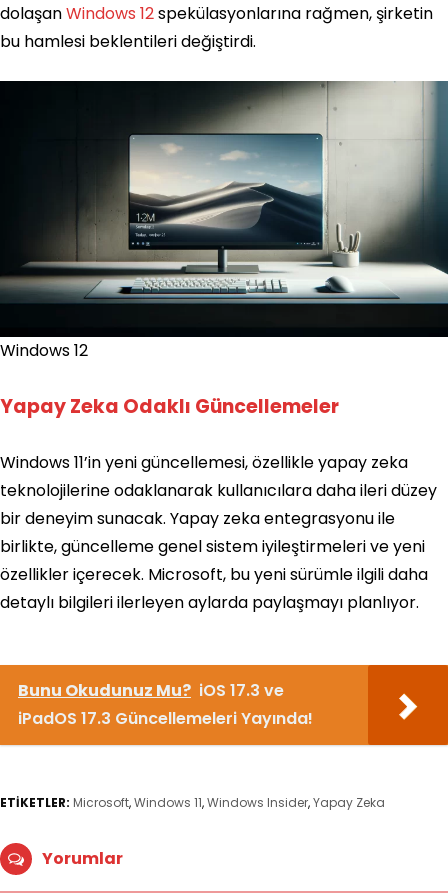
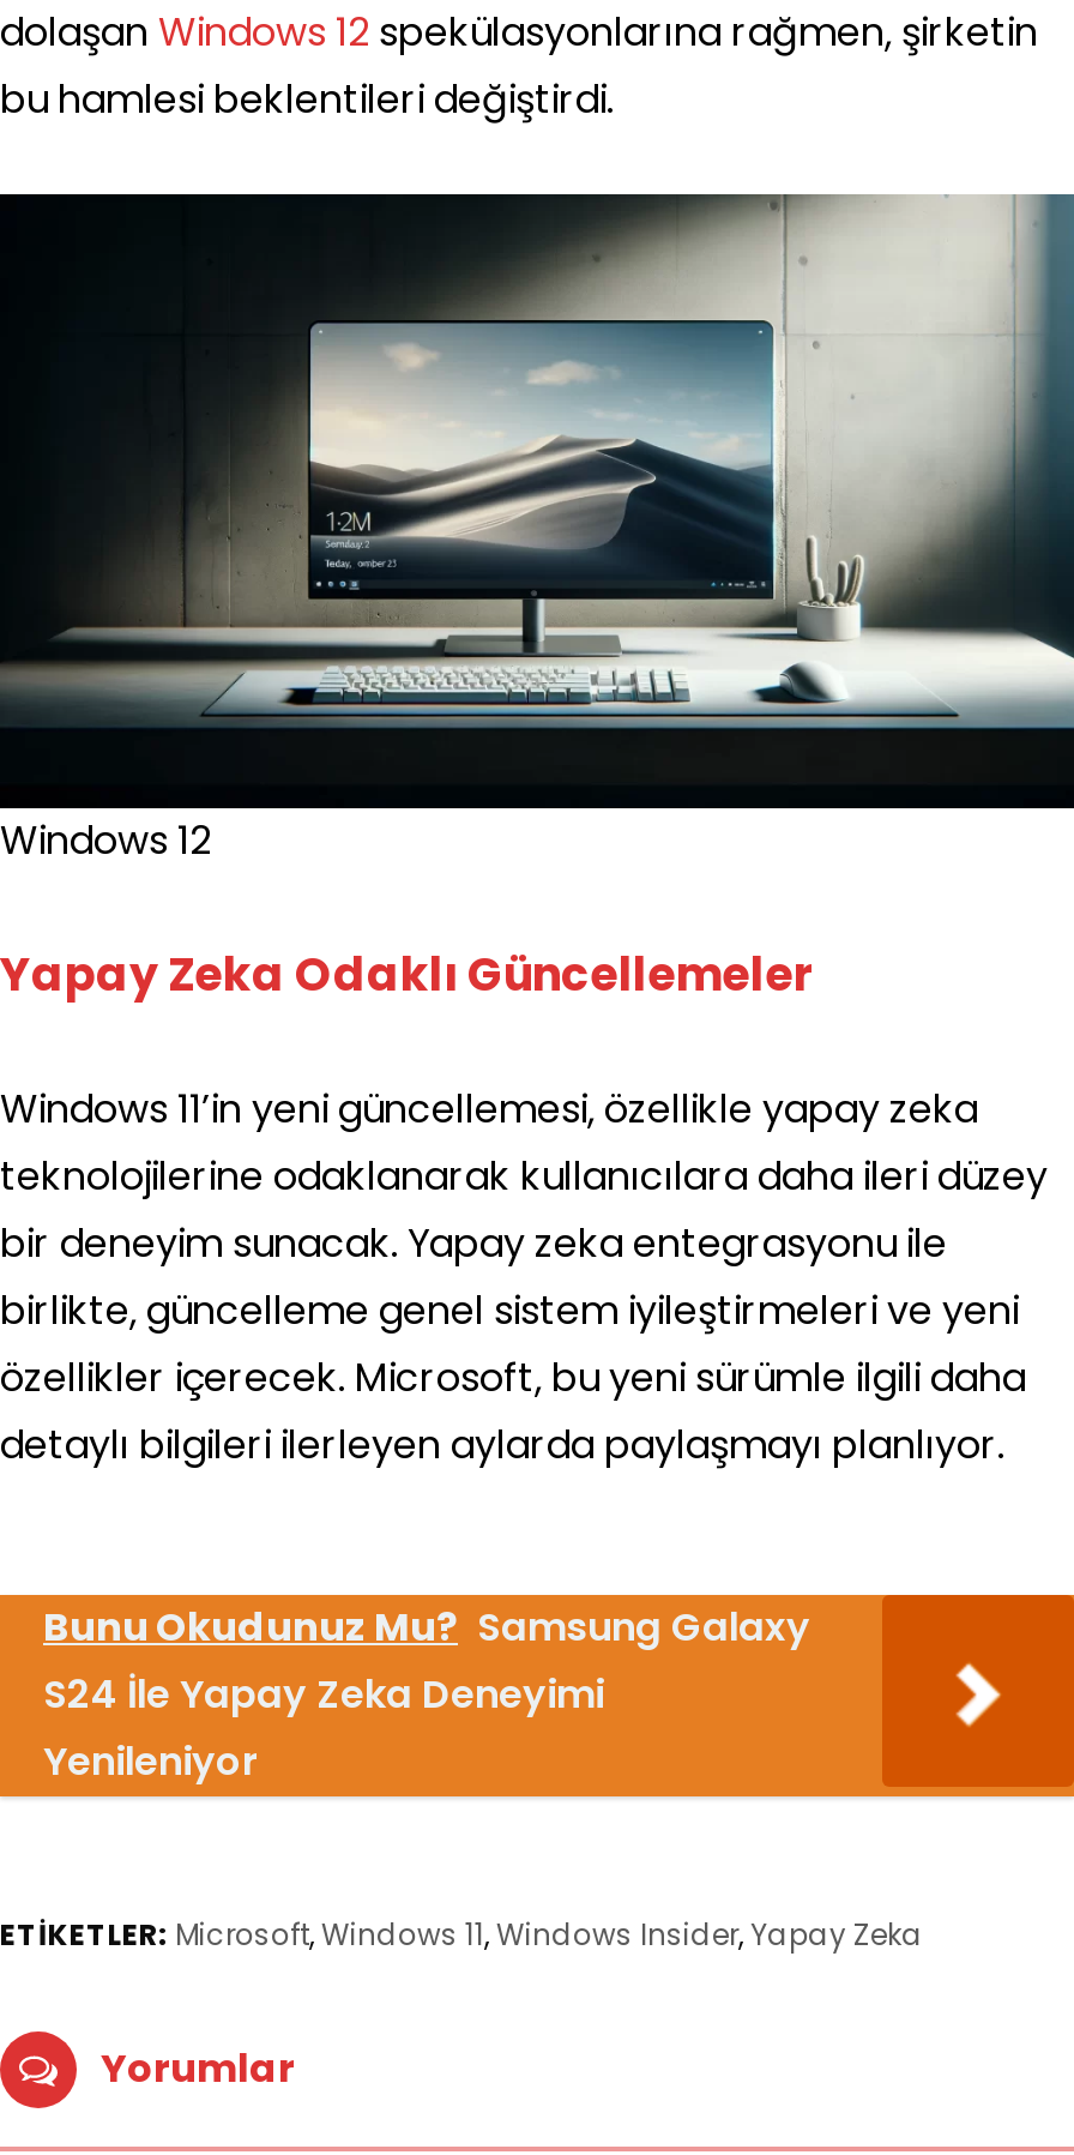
[18,679,313,730] Bunu Okudunuz Mu? iOS 17.3 ve | iPadOS 17.3 Güncellemeleri Yayında! -> [43,1600,810,1790] Bunu Okudunuz Mu? Samsung Galaxy | S24 İle Yapay Zeka Deneyimi | Yenileniyor

